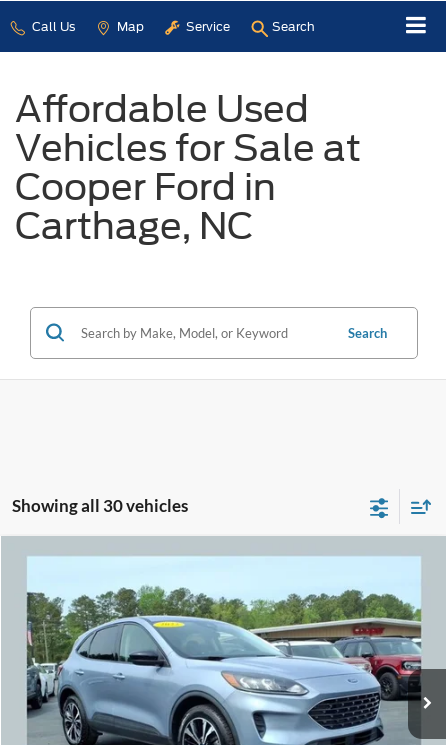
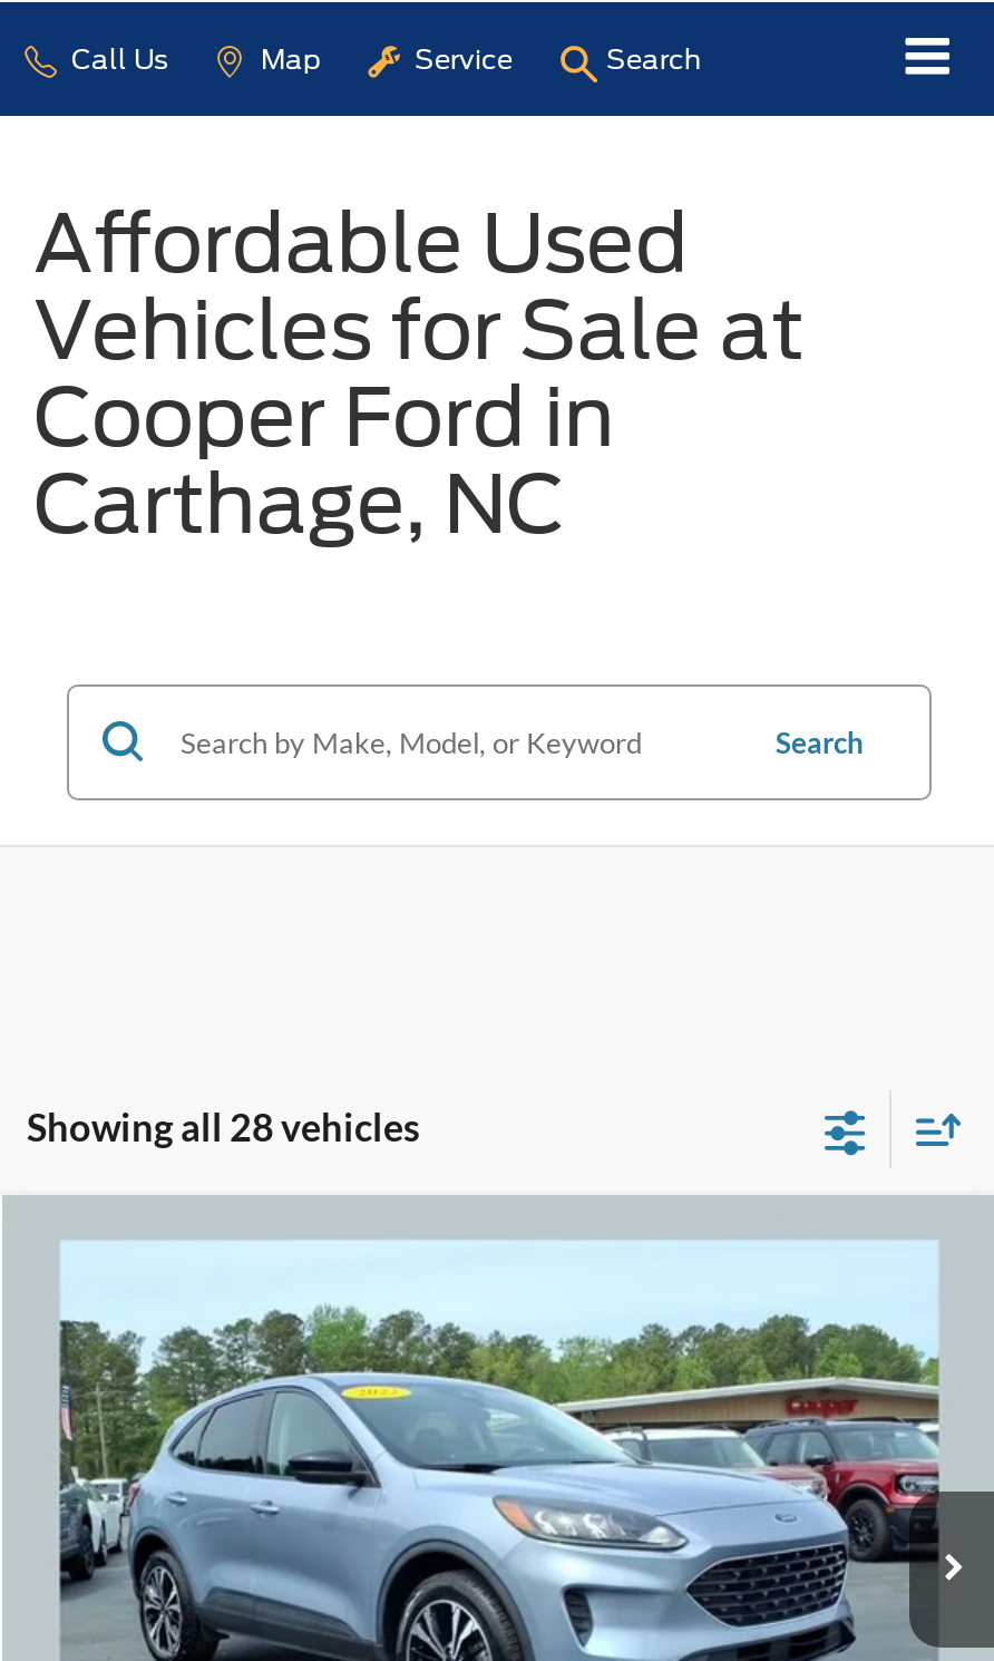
[12,495,188,516] Showing all 30 vehicles -> [27,1103,419,1150] Showing all 28 vehicles

